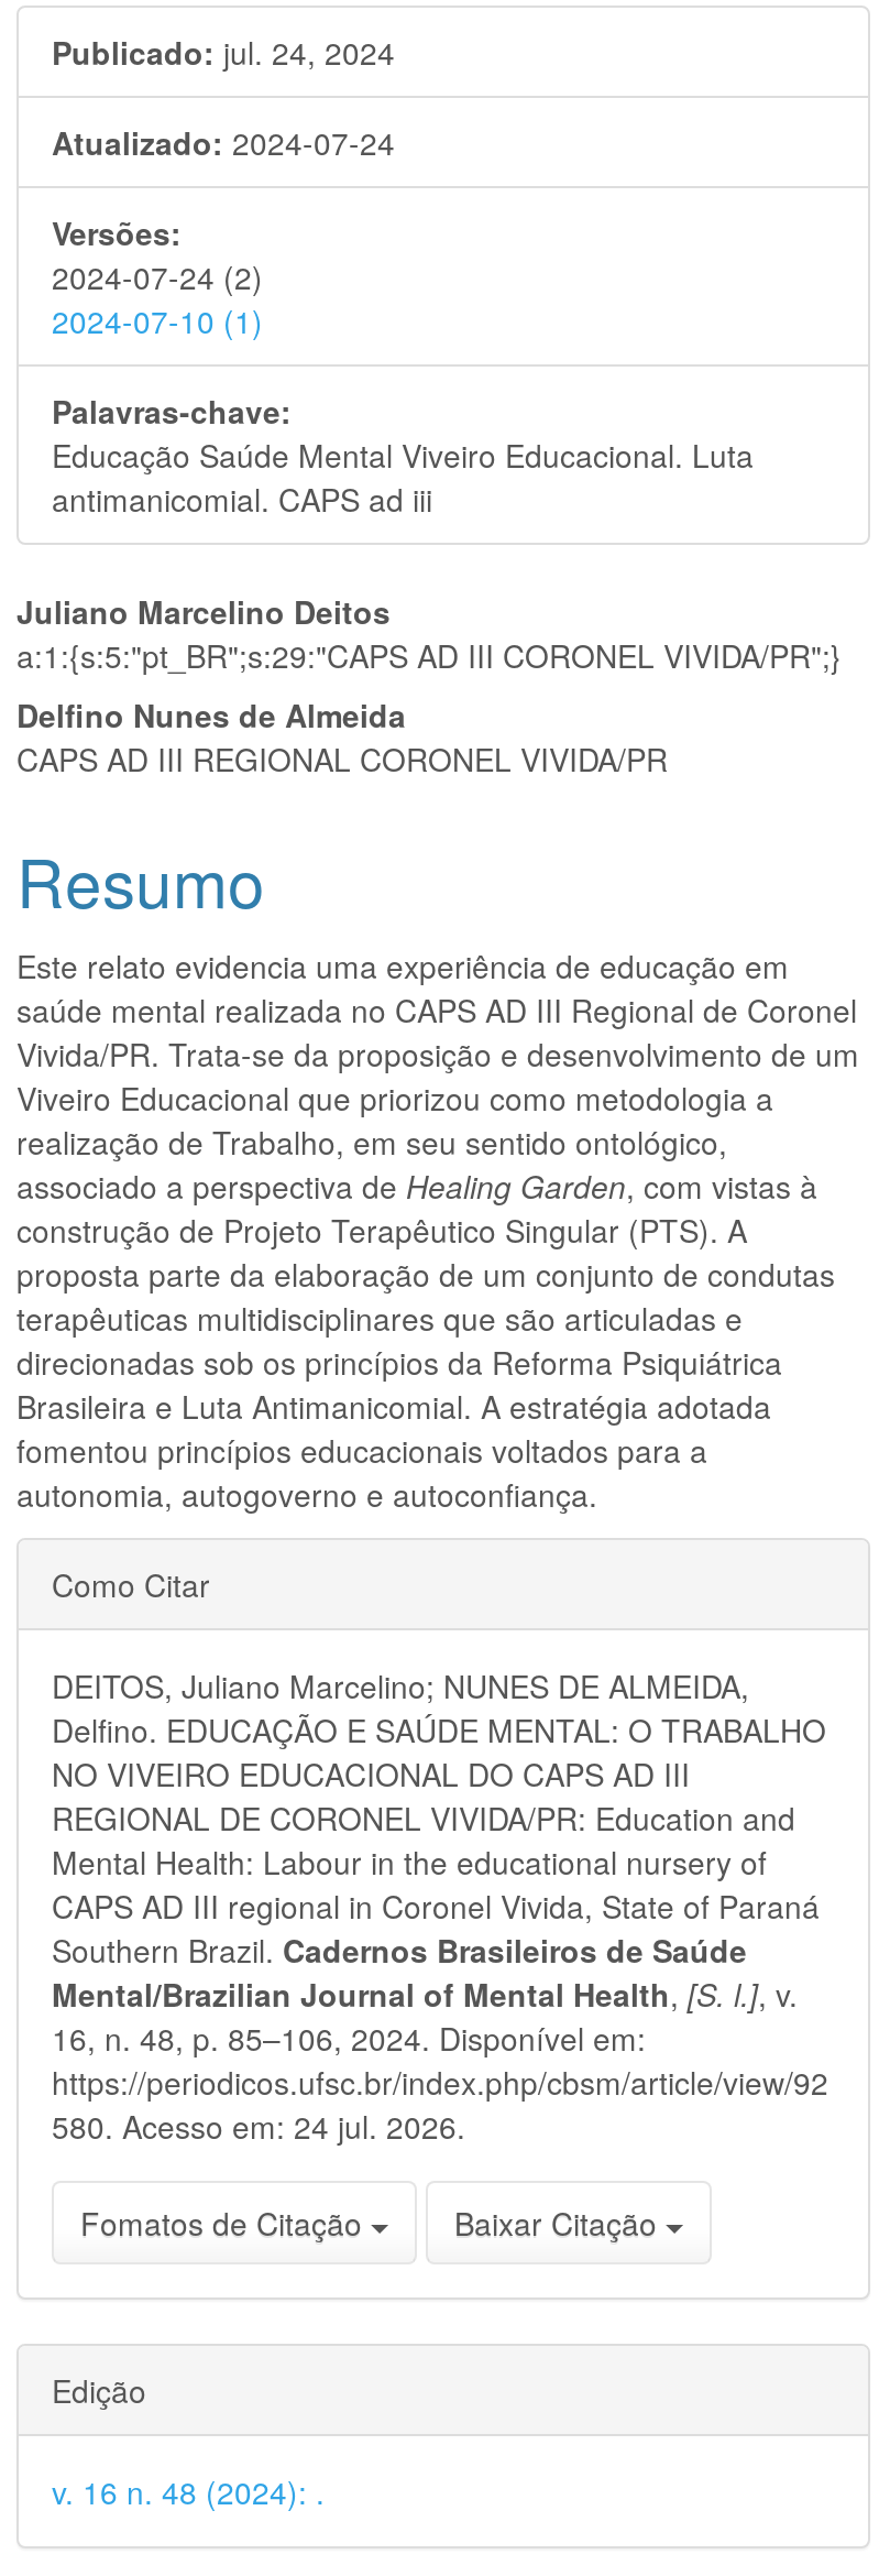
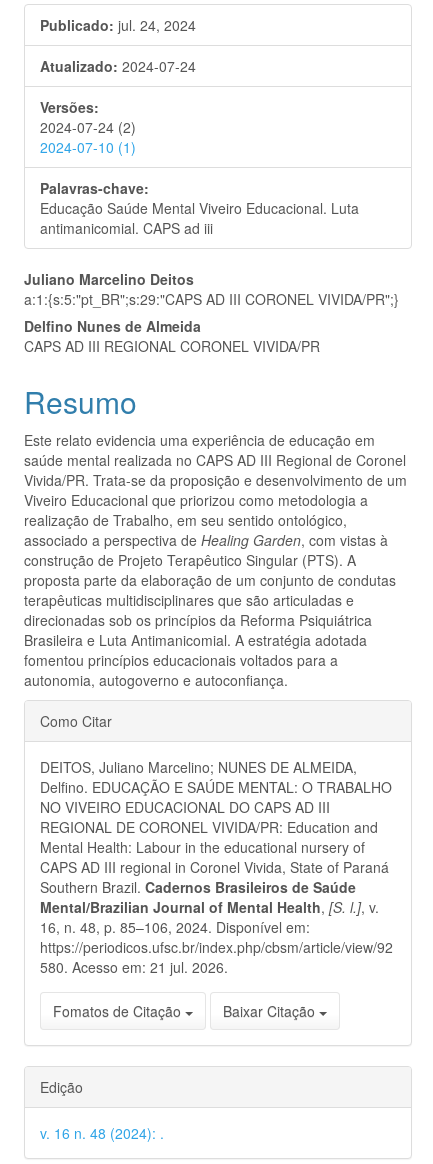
[52,2105,465,2149] 580. Acesso em: 24 jul. 2026. -> [40,957,228,977] 580. Acesso em: 21 jul. 2026.

